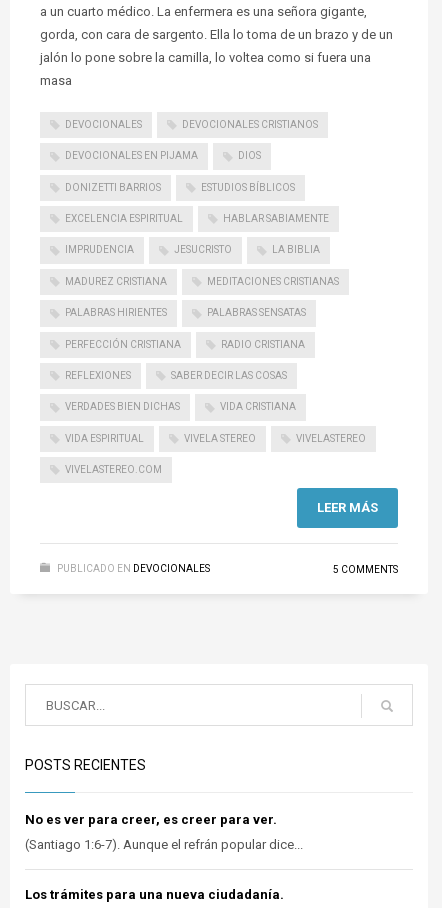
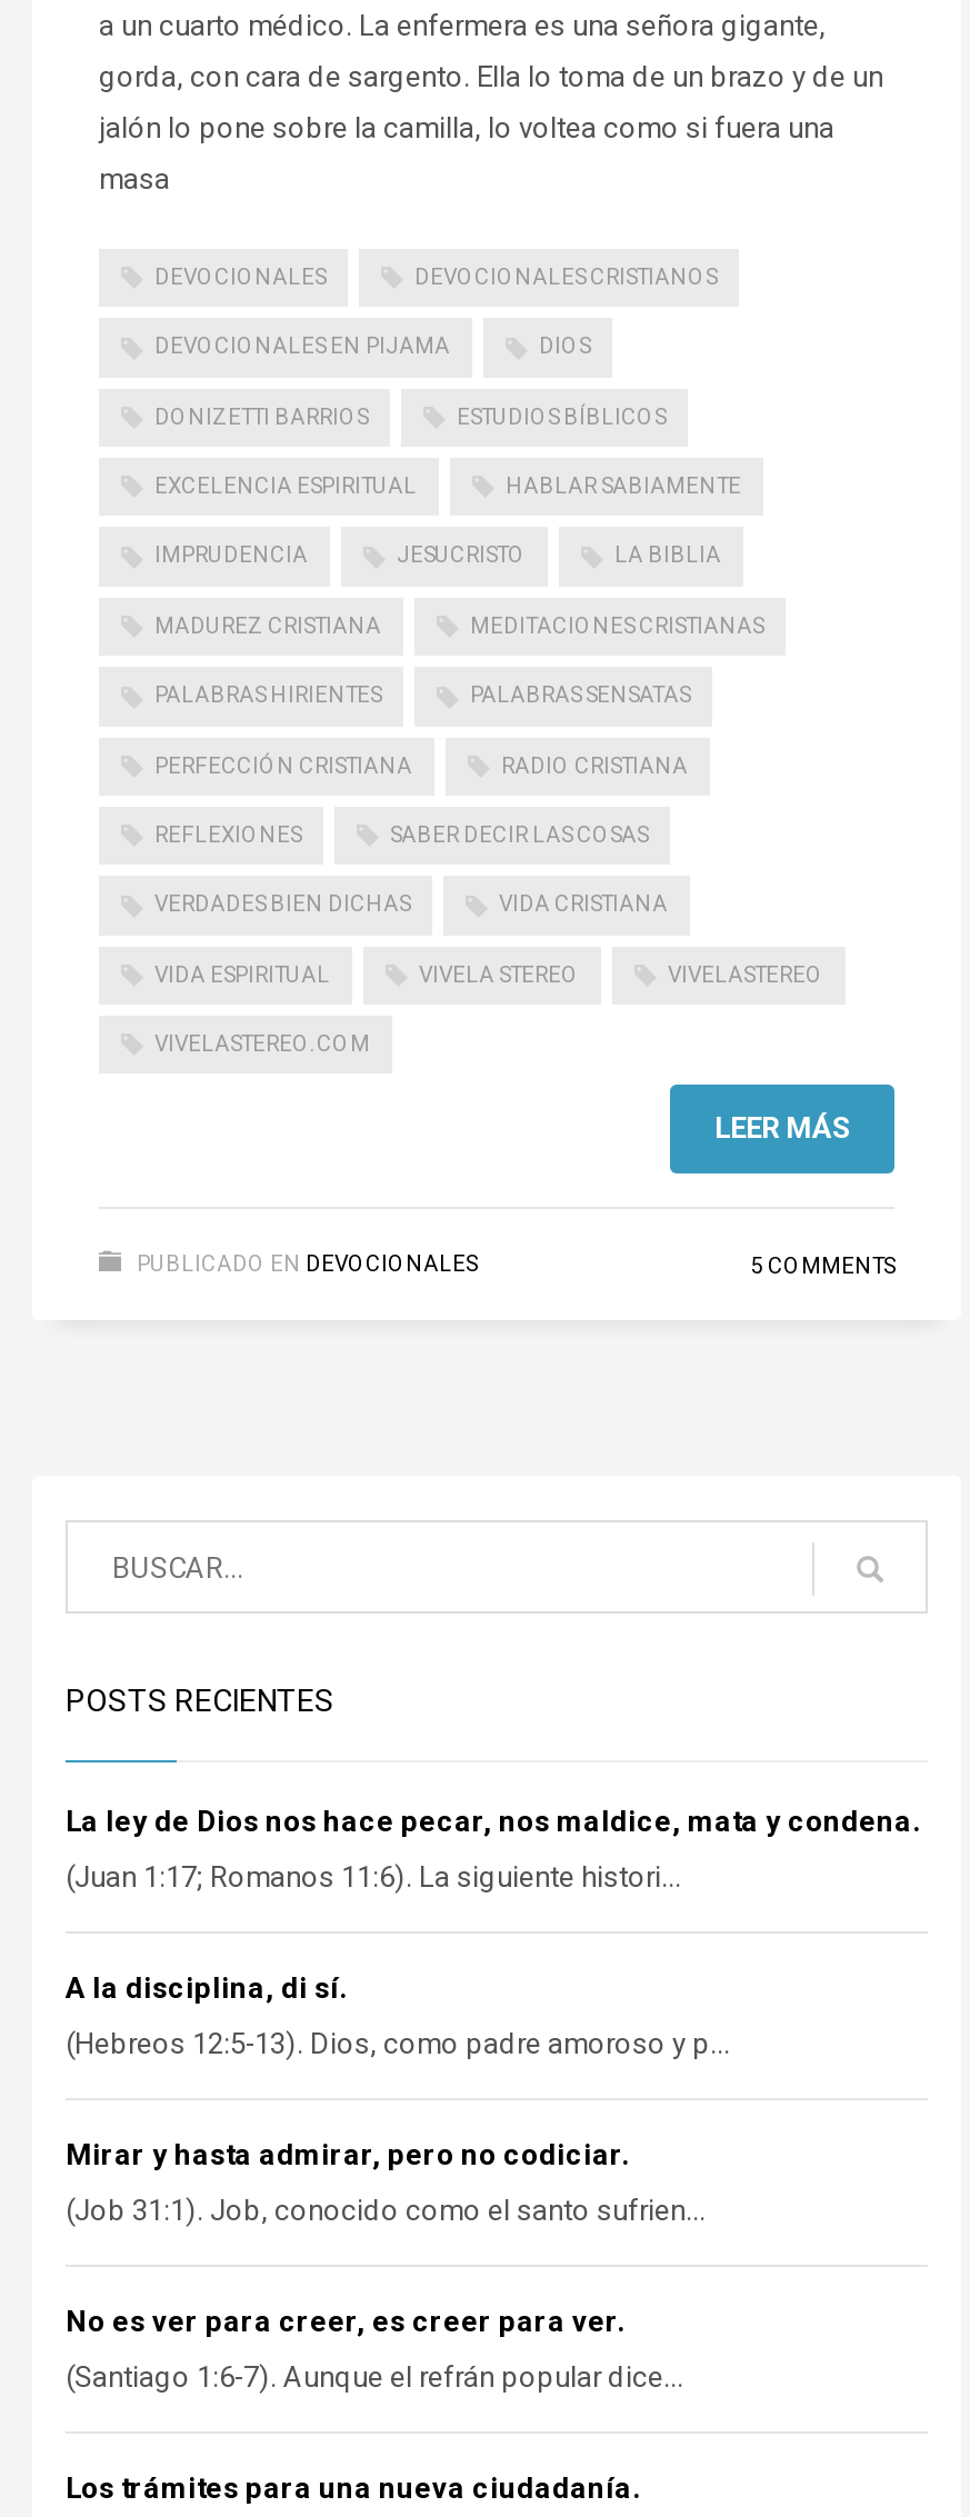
none -> [66,1805,921,2228] La ley de Dios nos hace pecar, nos maldice, mata y condena. | (Juan 1:17; Romanos 11:6). La siguiente histori... | A la disciplina, di sí. | (Hebreos 12:5-13). Dios, como padre amoroso y p... | Mirar y hasta admirar, pero no codiciar. | (Job 31:1). Job, conocido como el santo sufrien...

